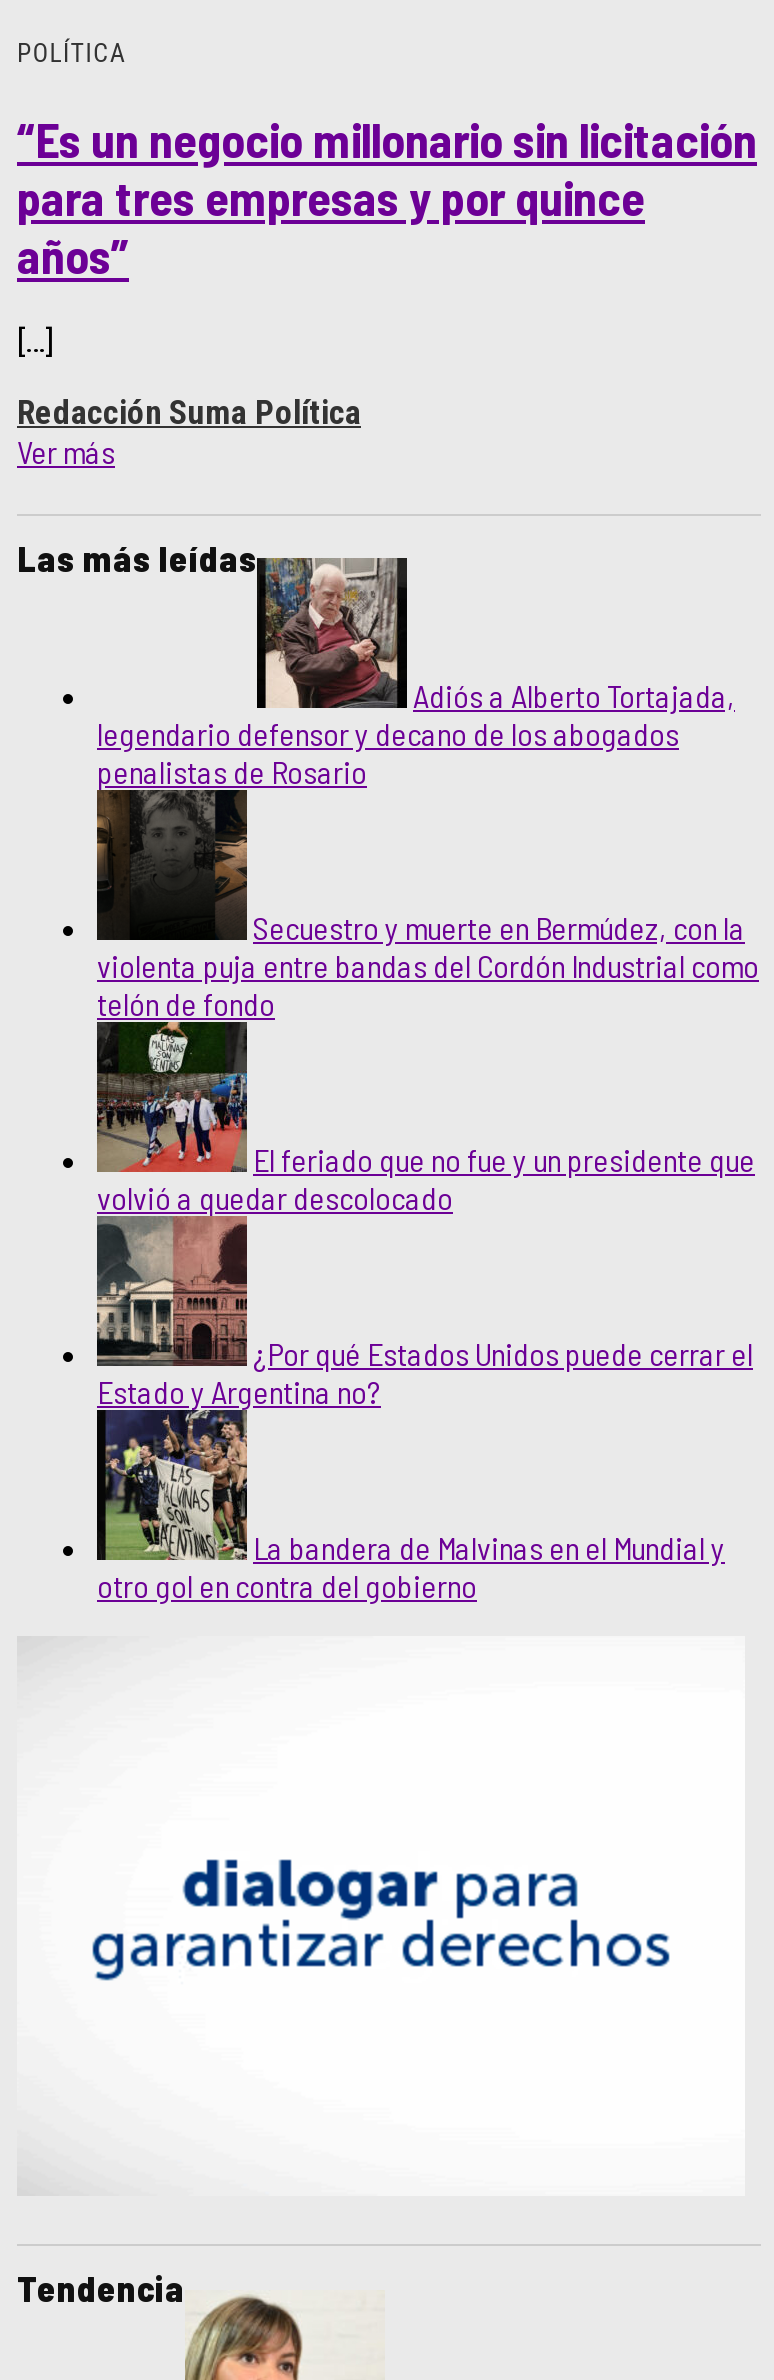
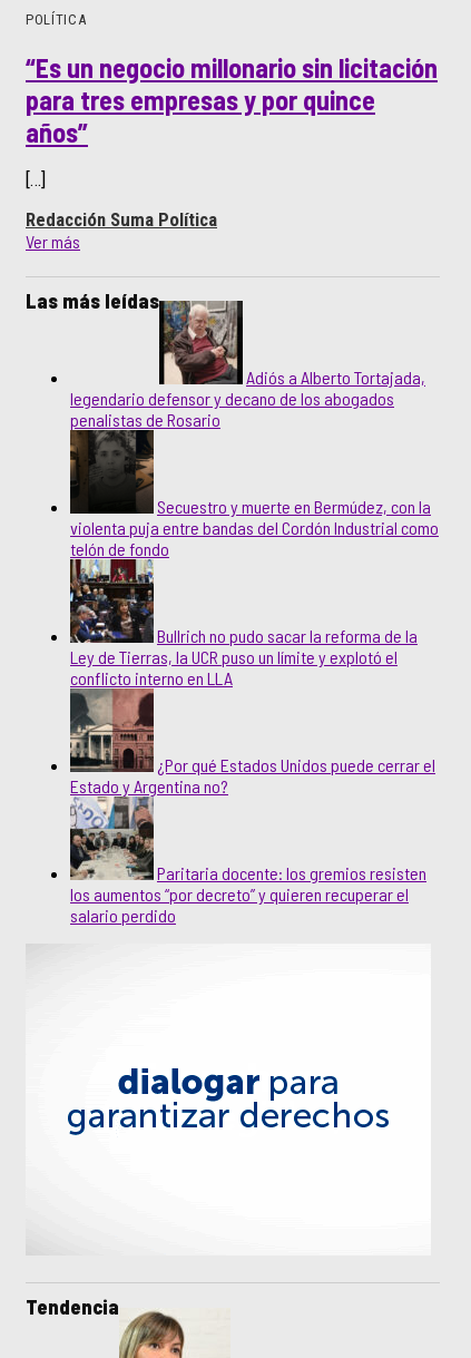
[97,1028,755,1216] [image] | El feriado que no fue y un presidente que | volvió a quedar descolocado -> [69,563,418,688] [image] | Bullrich no pudo sacar la reforma de la | Ley de Tierras, la UCR puso un límite y explotó el | conflicto interno en LLA
[95,1416,725,1604] [image] | La bandera de Malvinas en el Mundial y | otro gol en contra del gobierno -> [69,800,426,926] [image] | Paritaria docente: los gremios resisten | los aumentos “por decreto” y quieren recuperar el | salario perdido

